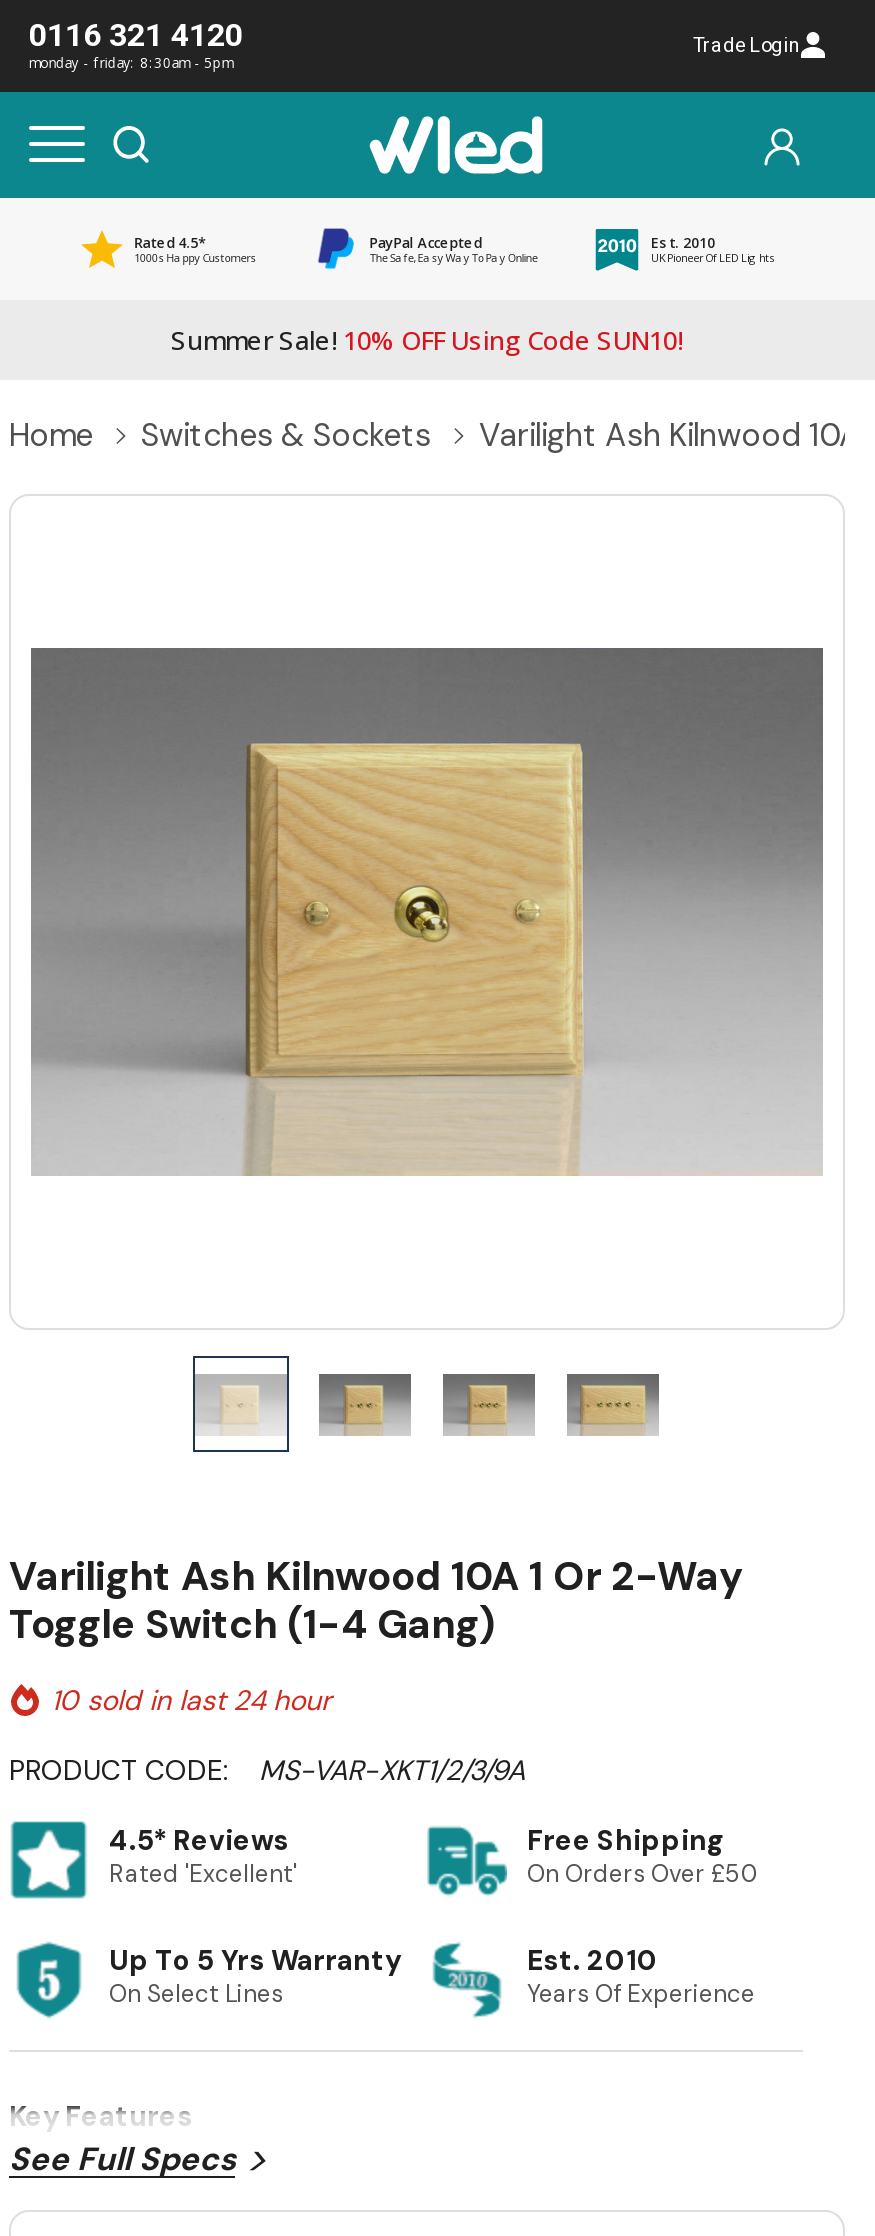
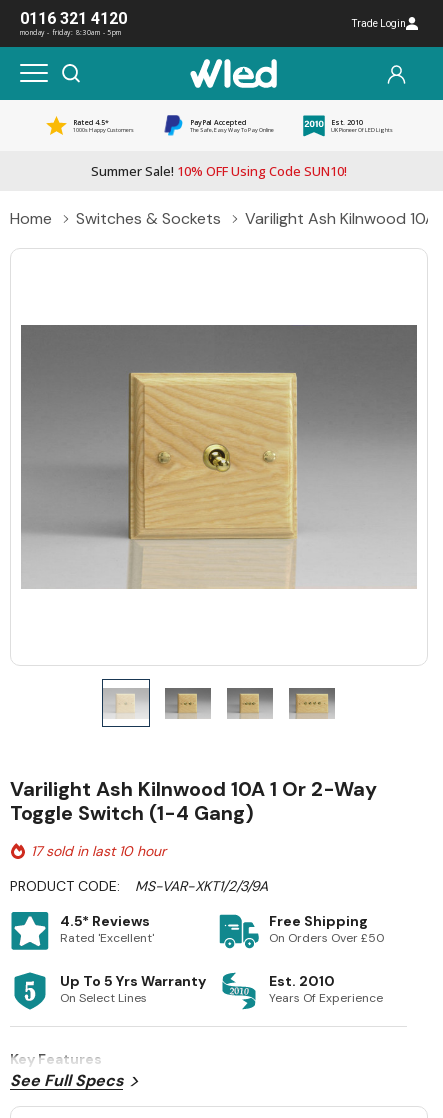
[51,1683,331,1719] 10 sold in last 24 hour -> [31,842,166,860] 17 sold in last 10 hour

